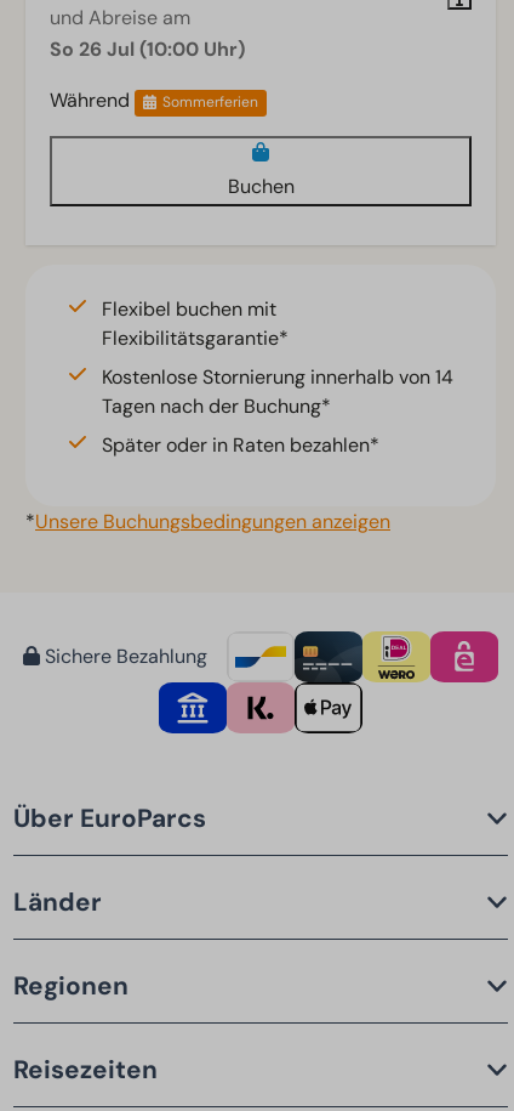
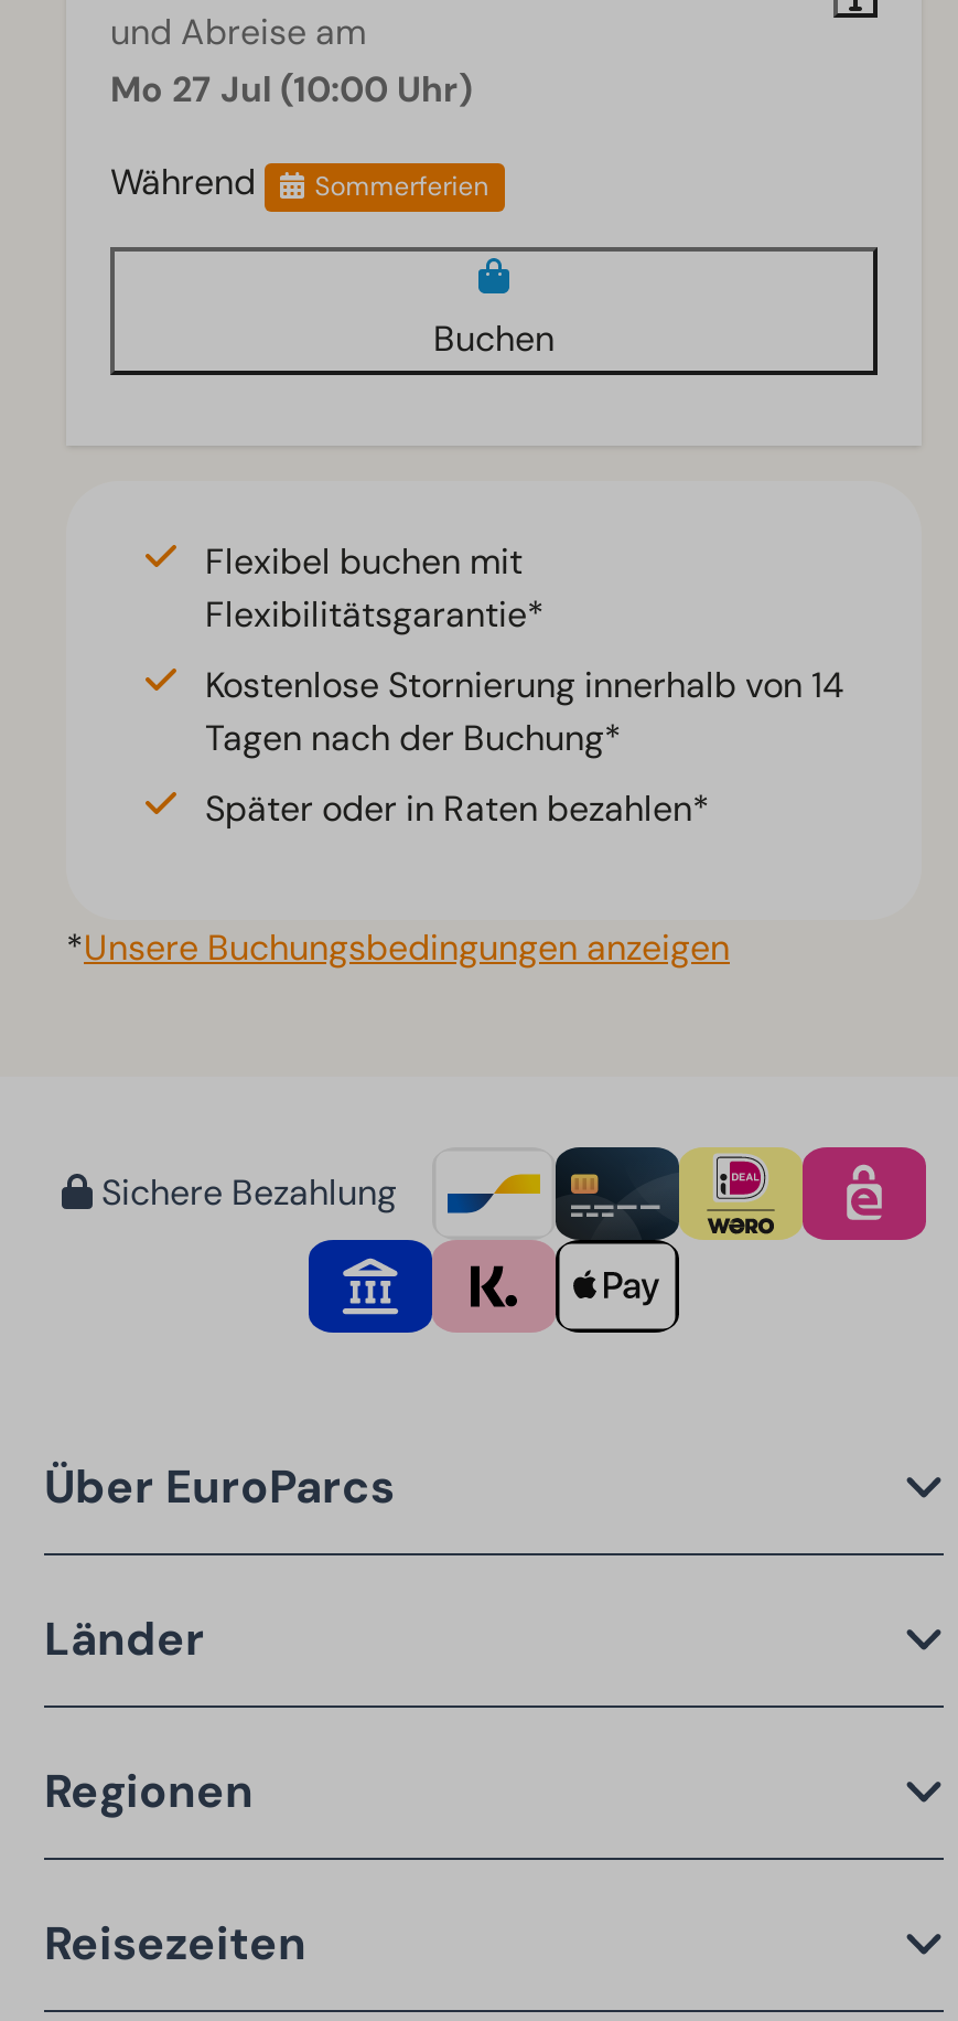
[50,36,245,62] So 26 Jul (10:00 Uhr) -> [110,66,472,113] Mo 27 Jul (10:00 Uhr)

